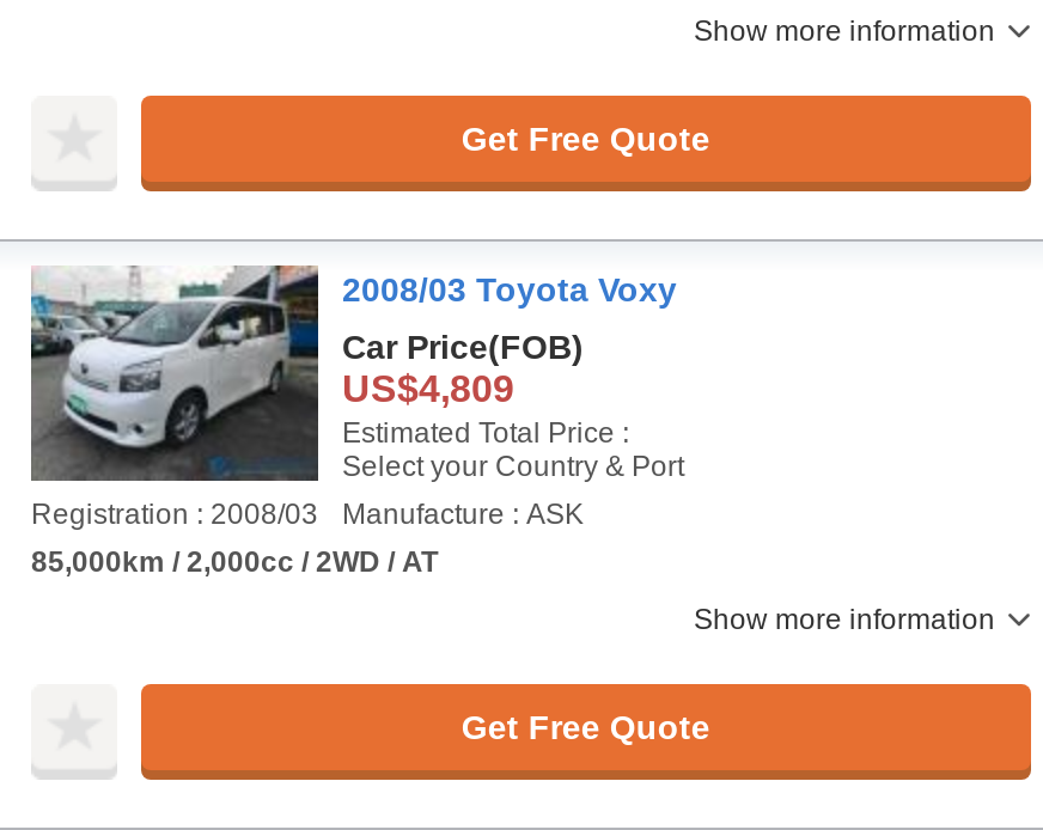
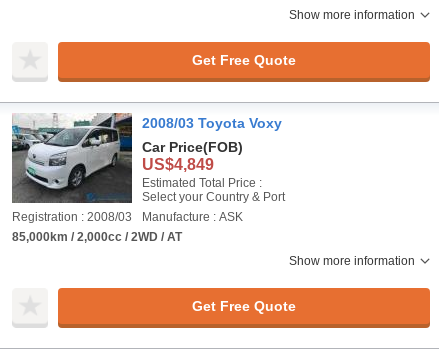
[342,368,514,409] US$4,809 -> [142,156,214,173] US$4,849

